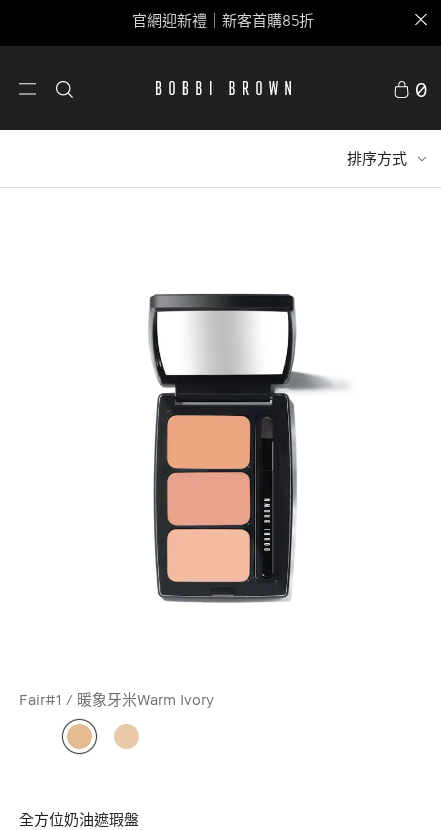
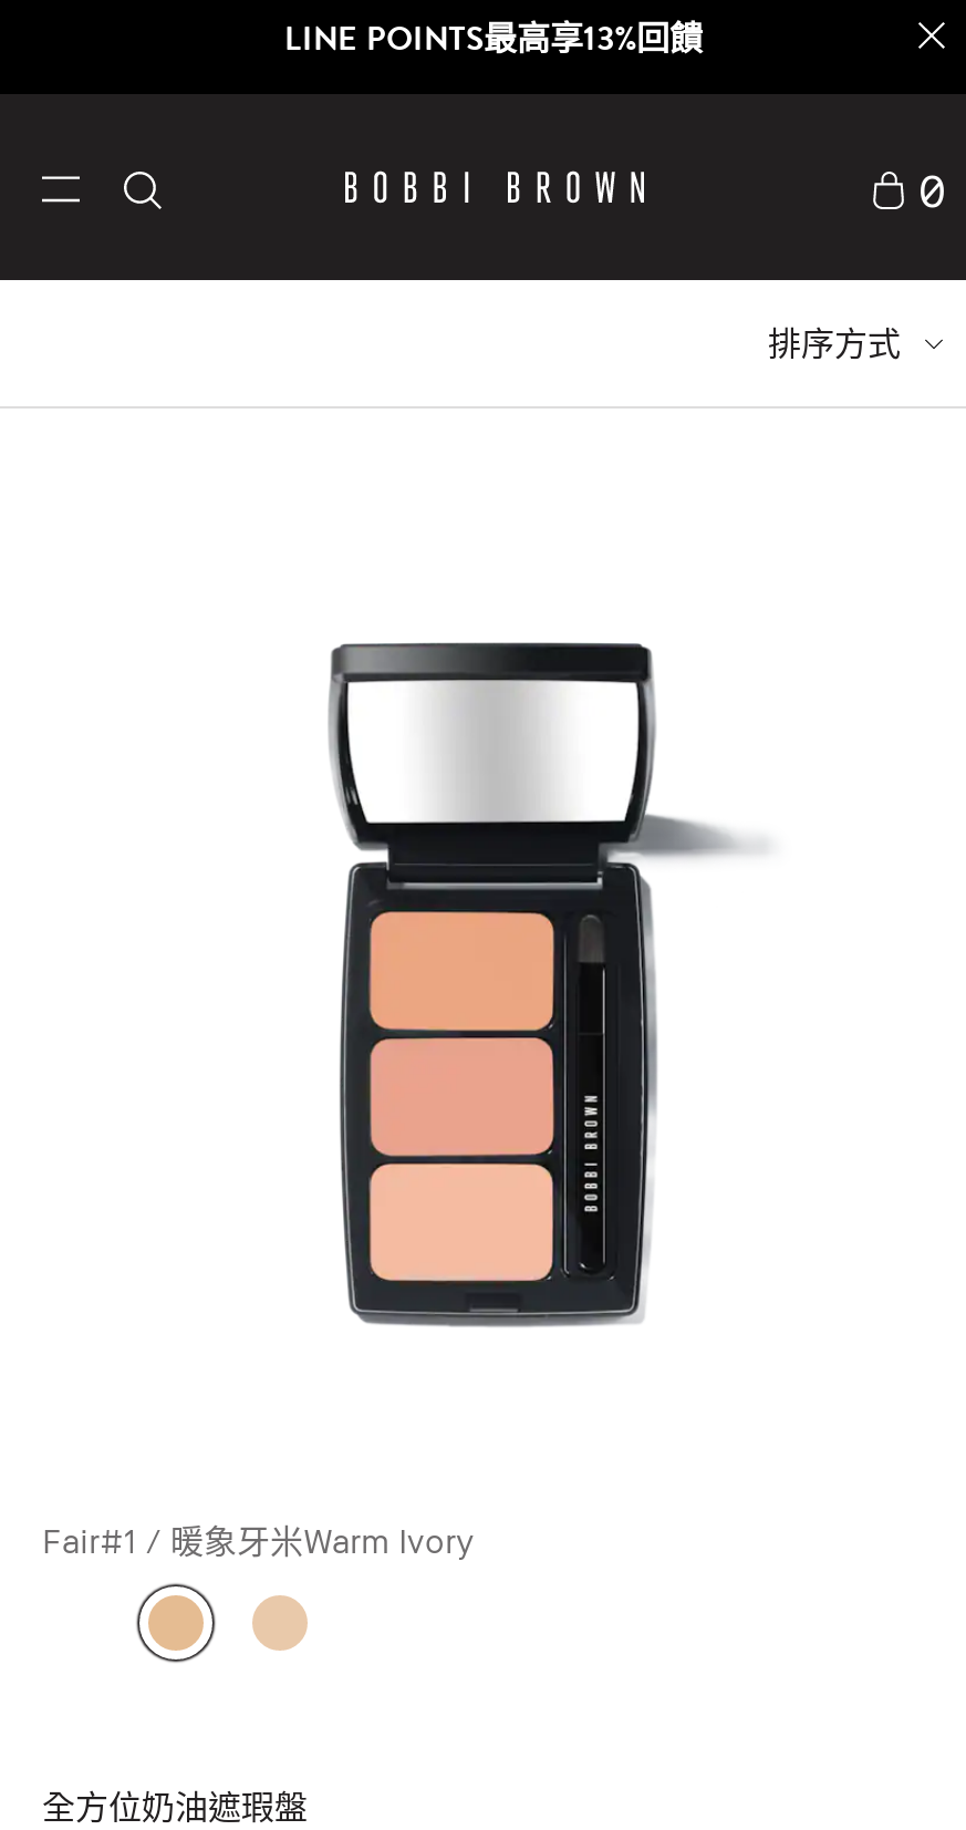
[132,11,314,30] 官網迎新禮｜新客首購85折 -> [284,14,703,61] LINE POINTS最高享13%回饋

